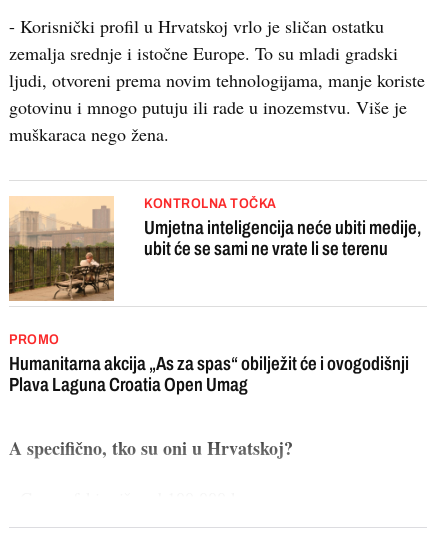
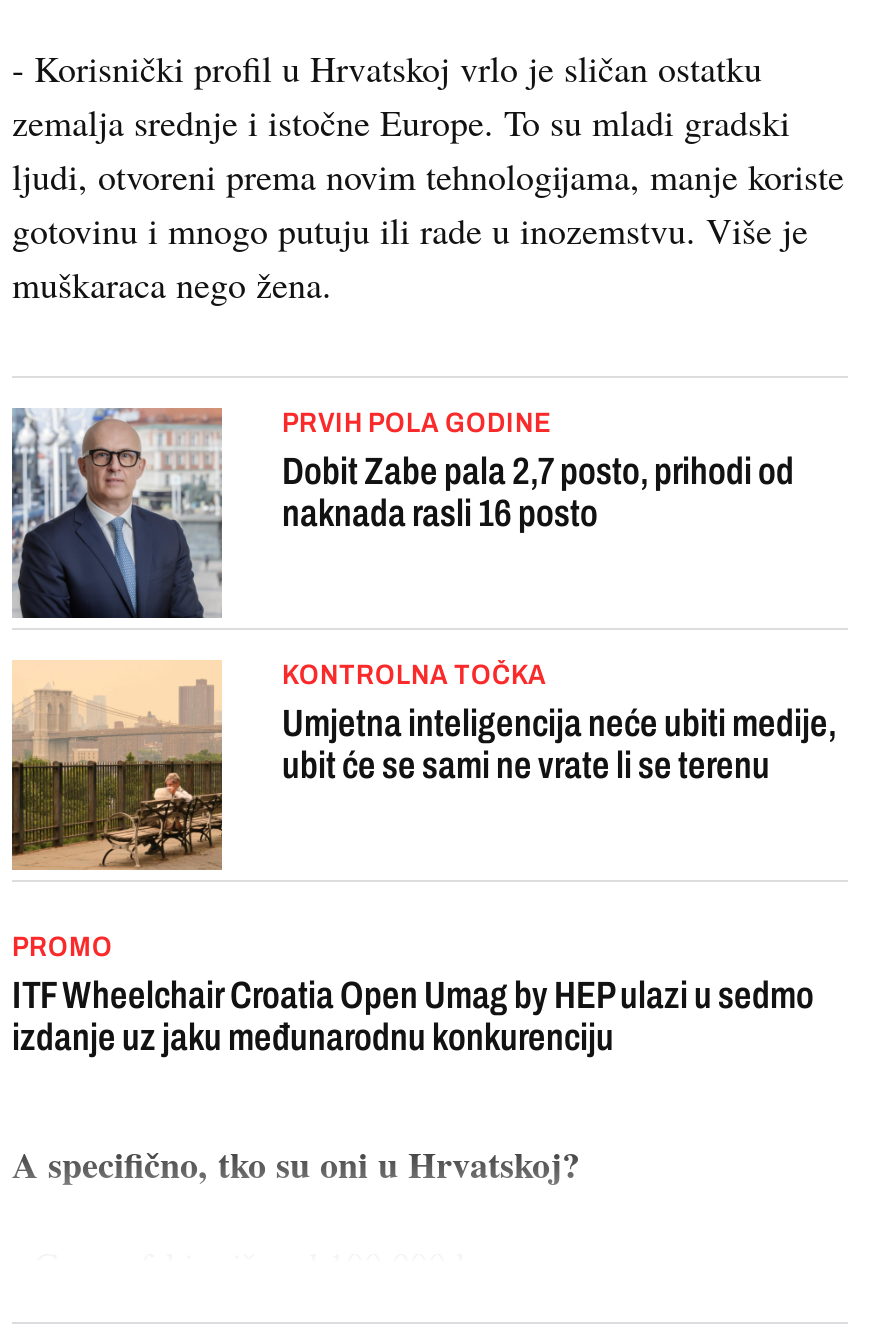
none -> [10,406,794,620] [image] | PRVIH POLA GODINE | Dobit Zabe pala 2,7 posto, prihodi od | naknada rasli 16 posto
[9,353,409,395] Humanitarna akcija „As za spas“ obilježit će i ovogodišnji | Plava Laguna Croatia Open Umag -> [12,974,814,1058] ITF Wheelchair Croatia Open Umag by HEP ulazi u sedmo | izdanje uz jaku međunarodnu konkurenciju

